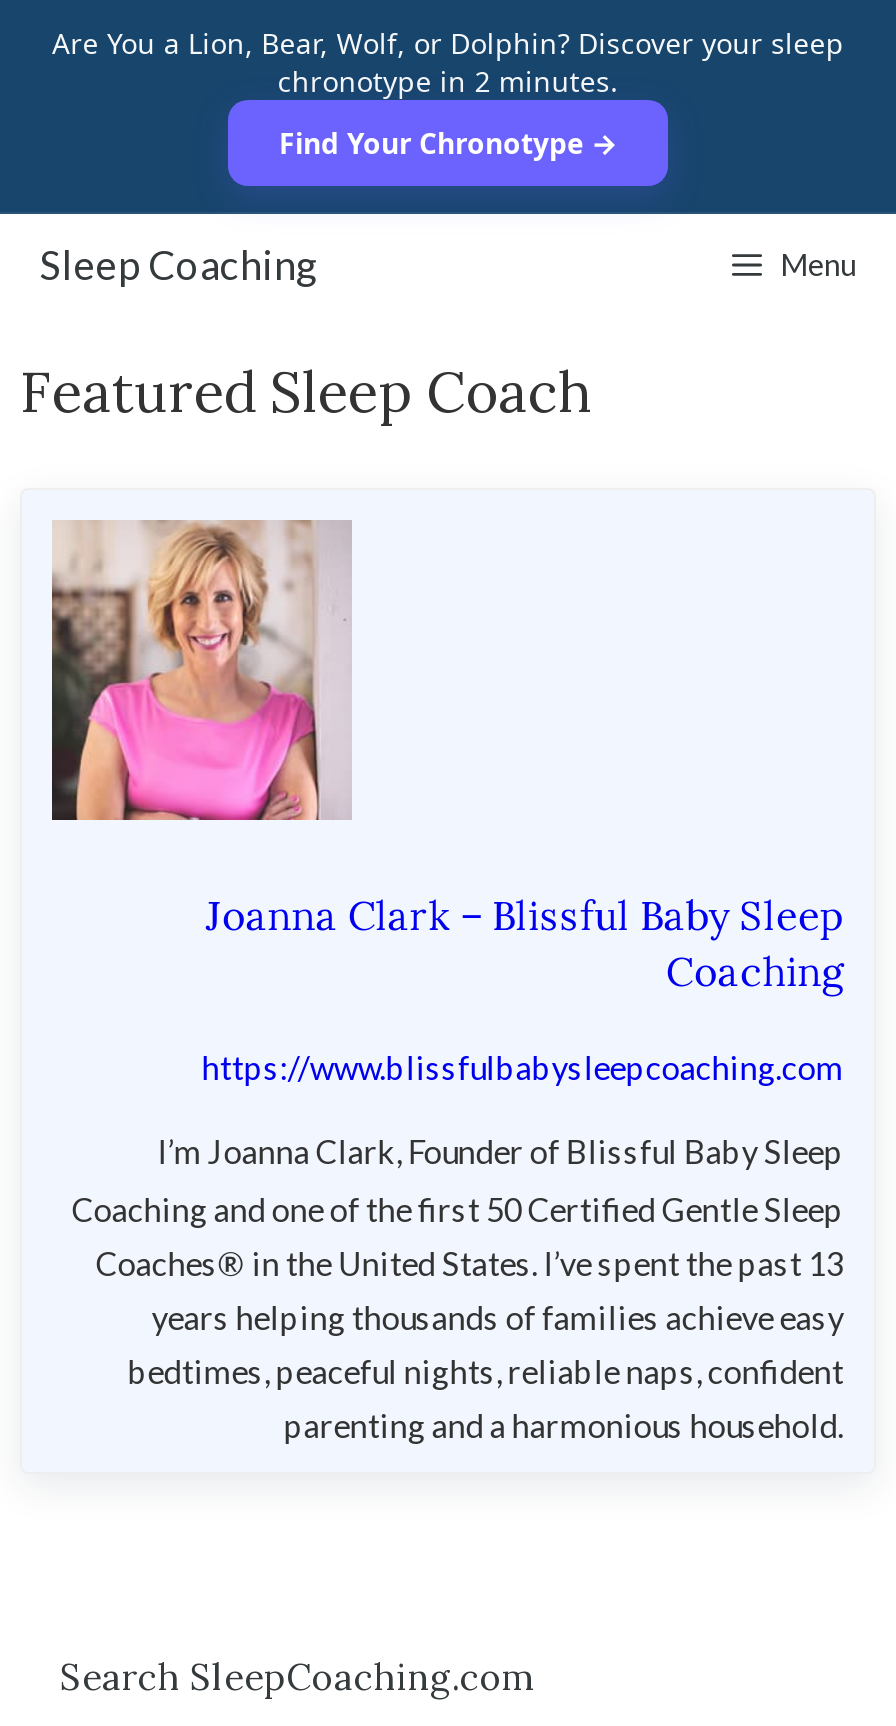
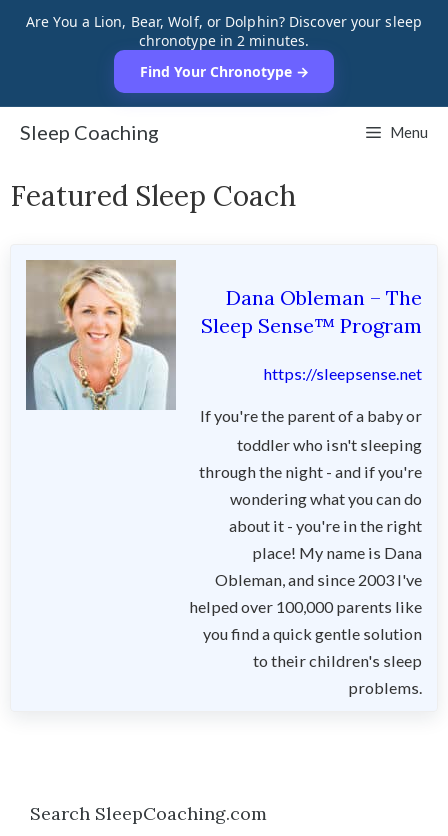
[52,522,844,997] [image] | Joanna Clark – Blissful Baby Sleep | Coaching -> [25,260,422,411] [image] | Dana Obleman – The | Sleep Sense™ Program
[202,1049,844,1087] https://www.blissfulbabysleepcoaching.com -> [263,364,422,383] https://sleepsense.net
[158,1132,844,1170] I’m Joanna Clark, Founder of Blissful Baby Sleep -> [200,406,422,425] If you're the parent of a baby or
[72,1190,844,1444] Coaching and one of the first 50 Certified Gentle Sleep | Coaches® in the United States. I’ve spent the past 13 | years helping thousands of families achieve easy | bedtimes, peaceful nights, reliable naps, confident | parenting and a harmonious household. -> [189,435,422,697] toddler who isn't sleeping | through the night - and if you're | wondering what you can do | about it - you're in the right | place! My name is Dana | Obleman, and since 2003 I've | helped over 100,000 parents like | you find a quick gentle solution | to their children's sleep | problems.

